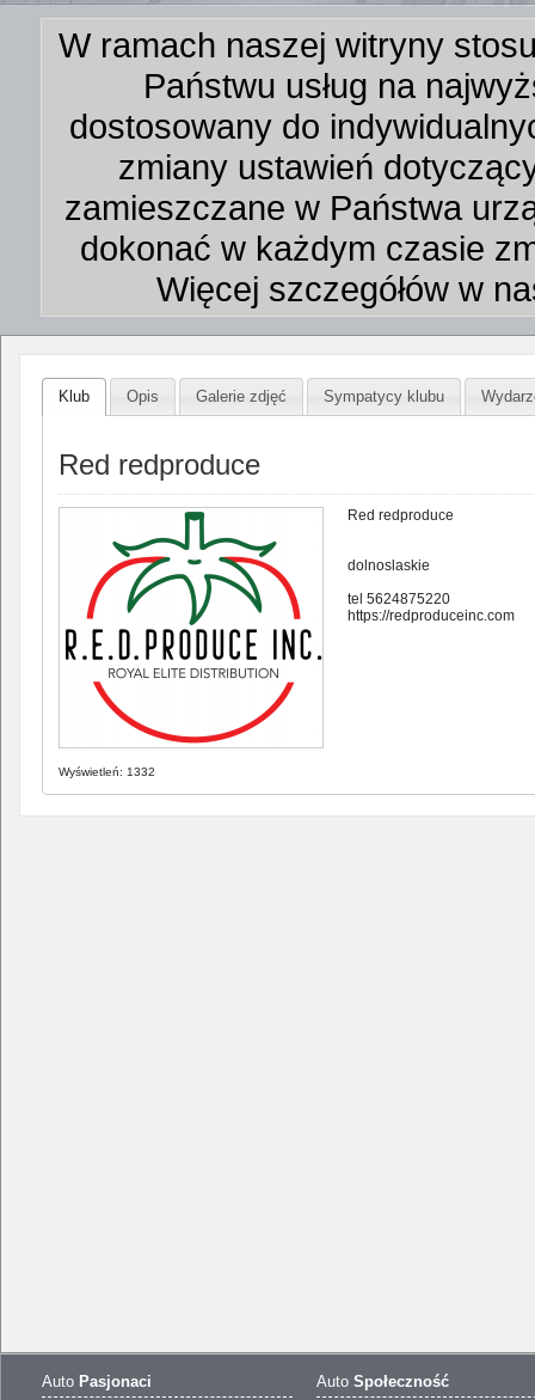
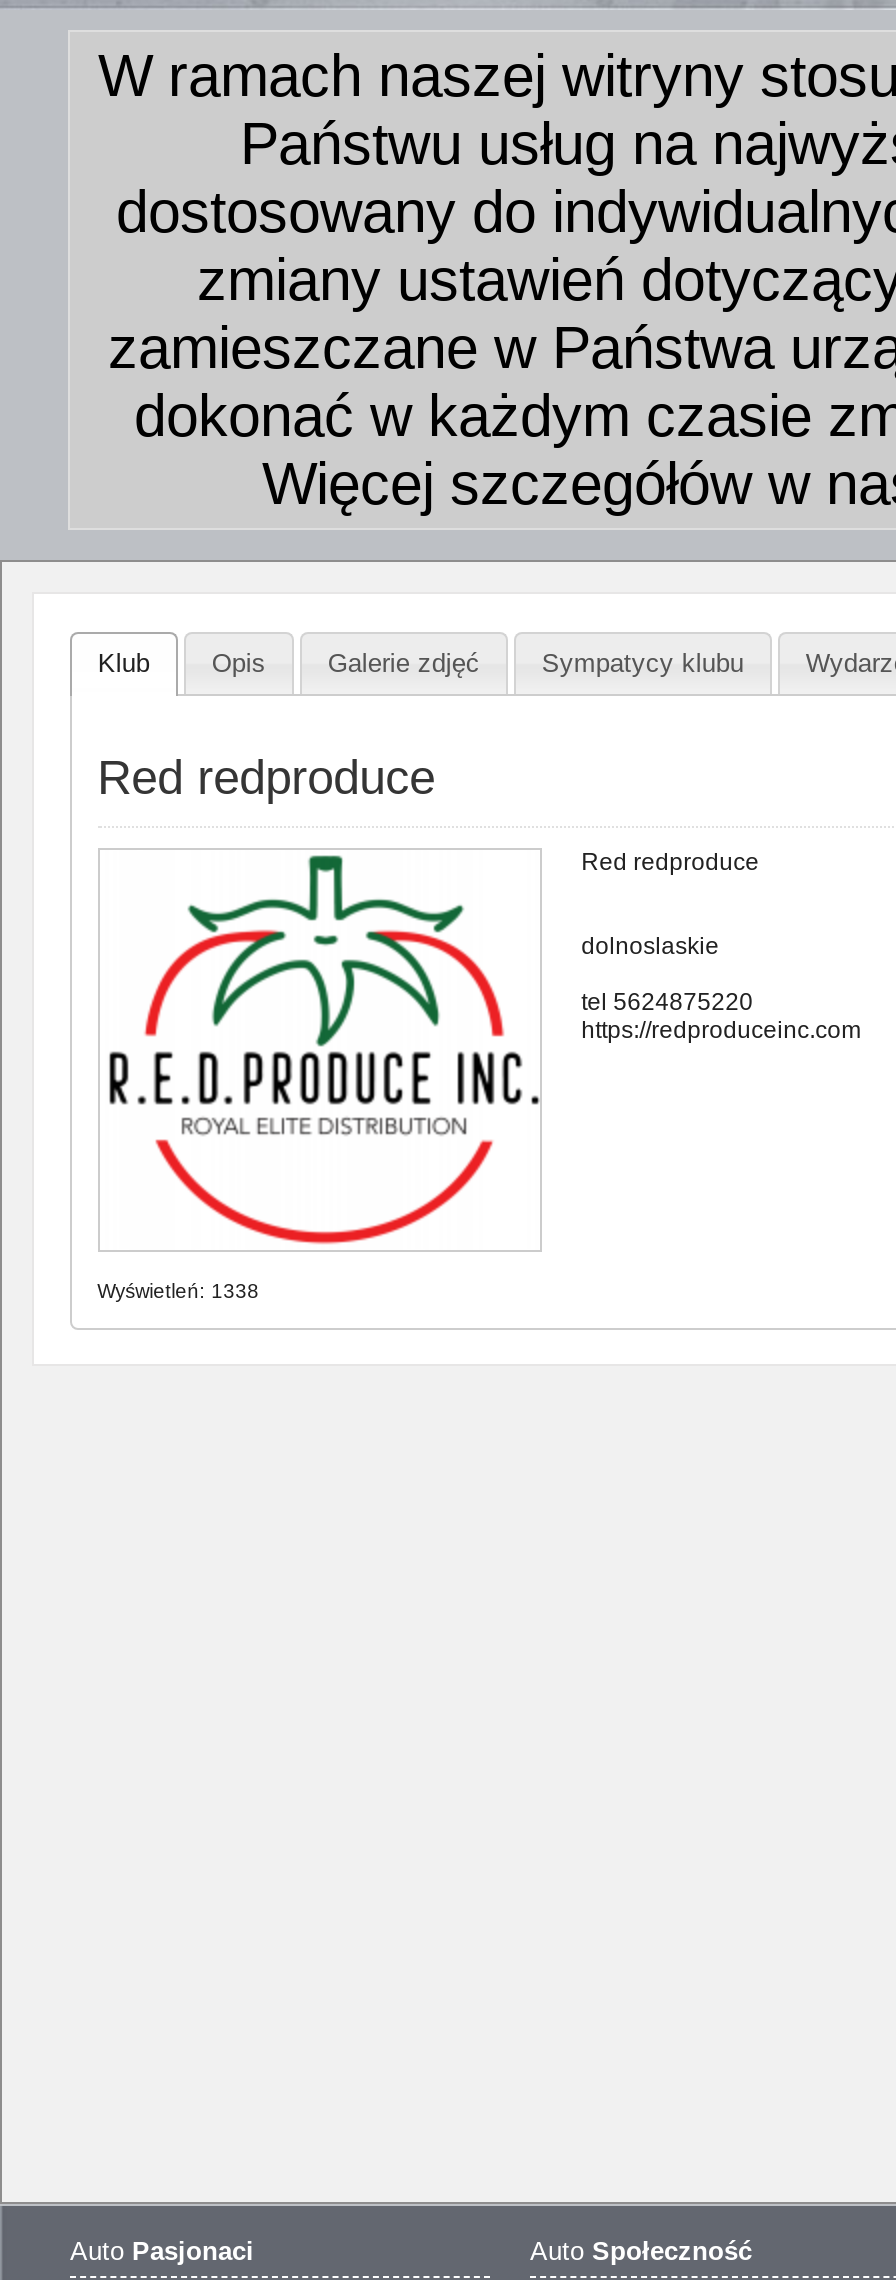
[58,765,155,778] Wyświetleń: 1332 -> [97,1280,259,1302] Wyświetleń: 1338

